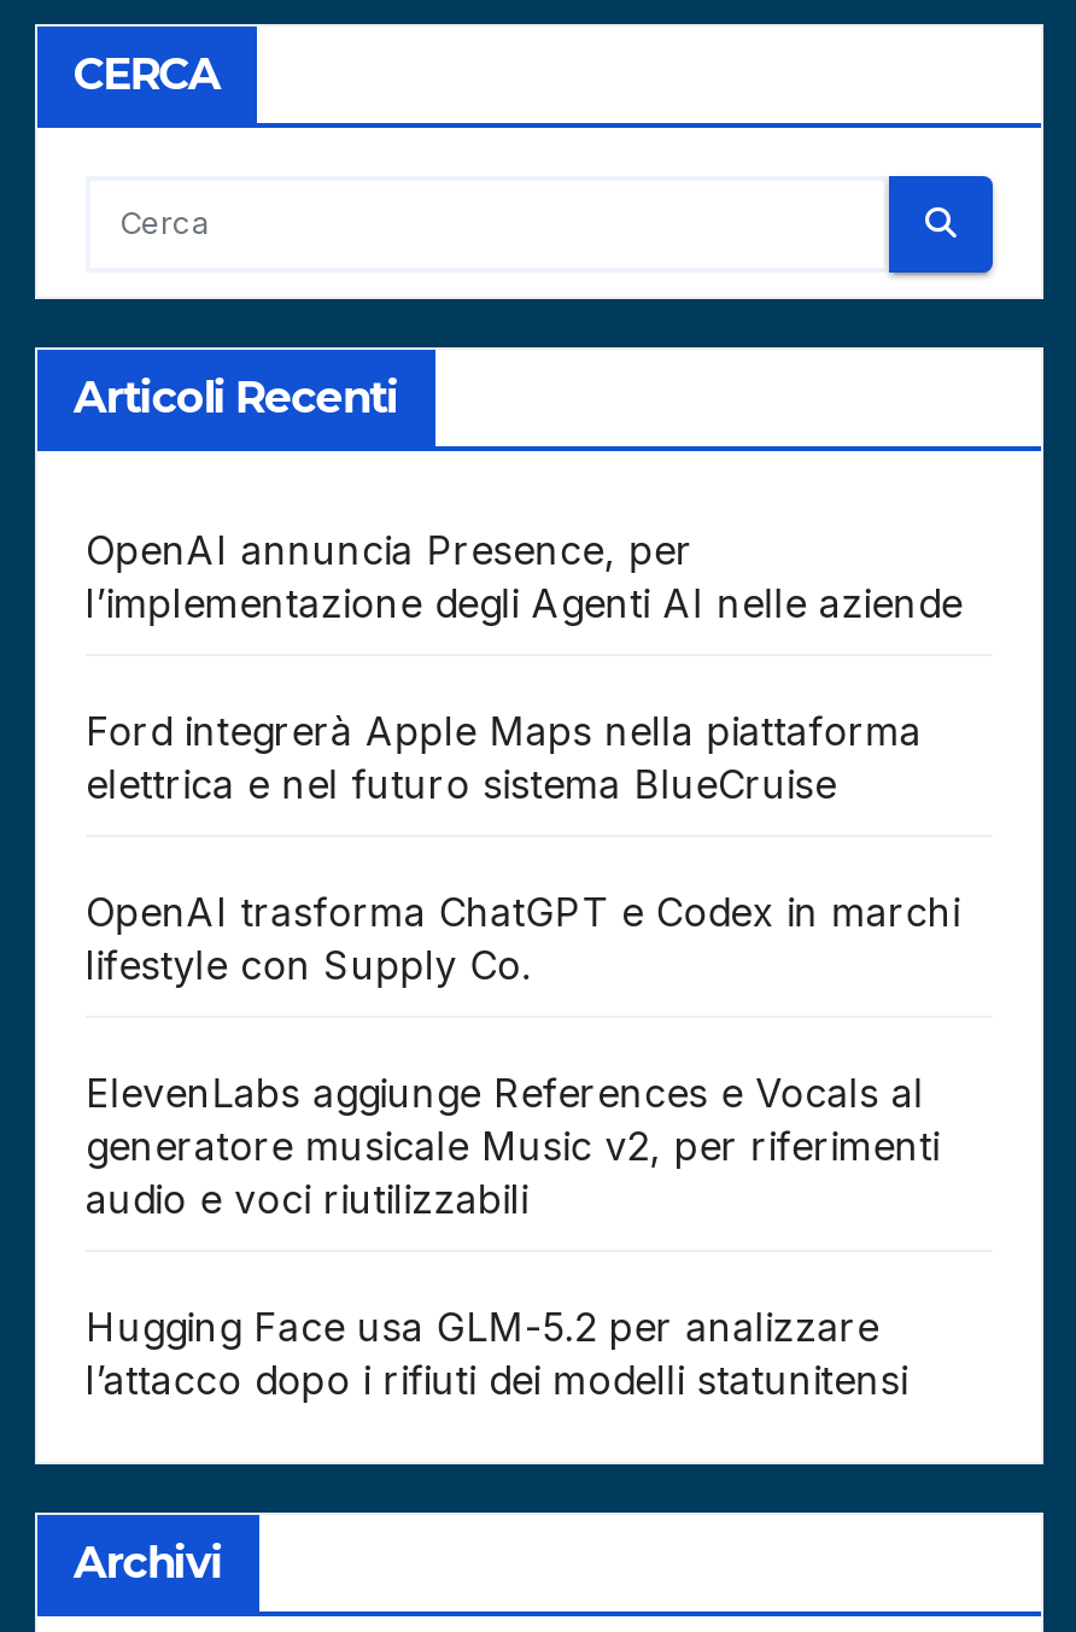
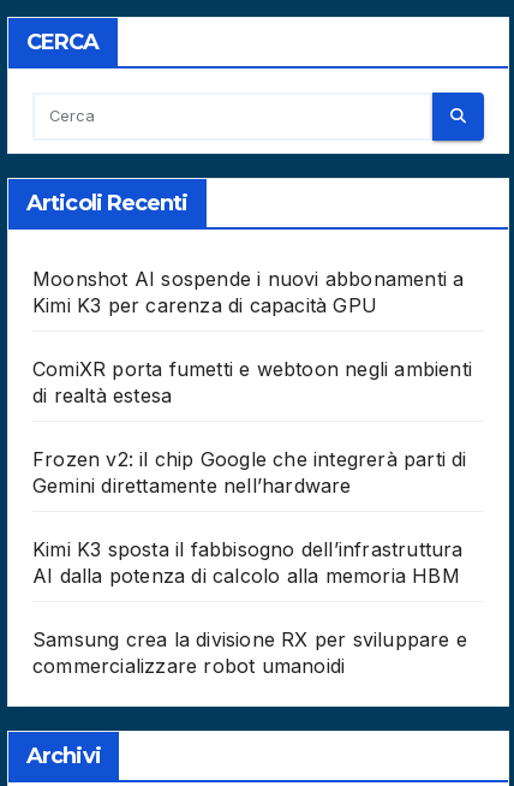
[86,525,962,627] OpenAI annuncia Presence, per | l’implementazione degli Agenti AI nelle aziende -> [32,266,464,317] Moonshot AI sospende i nuovi abbonamenti a | Kimi K3 per carenza di capacità GPU
[86,706,922,807] Ford integrerà Apple Maps nella piattaforma | elettrica e nel futuro sistema BlueCruise -> [32,357,472,407] ComiXR porta fumetti e webtoon negli ambienti | di realtà estesa
[86,887,960,988] OpenAI trasforma ChatGPT e Codex in marchi | lifestyle con Supply Co. -> [32,447,467,497] Frozen v2: il chip Google che integrerà parti di | Gemini direttamente nell’hardware
[86,1068,940,1222] ElevenLabs aggiunge References e Vocals al | generatore musicale Music v2, per riferimenti | audio e voci riutilizzabili -> [32,537,463,587] Kimi K3 sposta il fabbisogno dell’infrastruttura | AI dalla potenza di calcolo alla memoria HBM
[86,1302,908,1403] Hugging Face usa GLM-5.2 per analizzare | l’attacco dopo i rifiuti dei modelli statunitensi -> [32,627,467,677] Samsung crea la divisione RX per sviluppare e | commercializzare robot umanoidi

